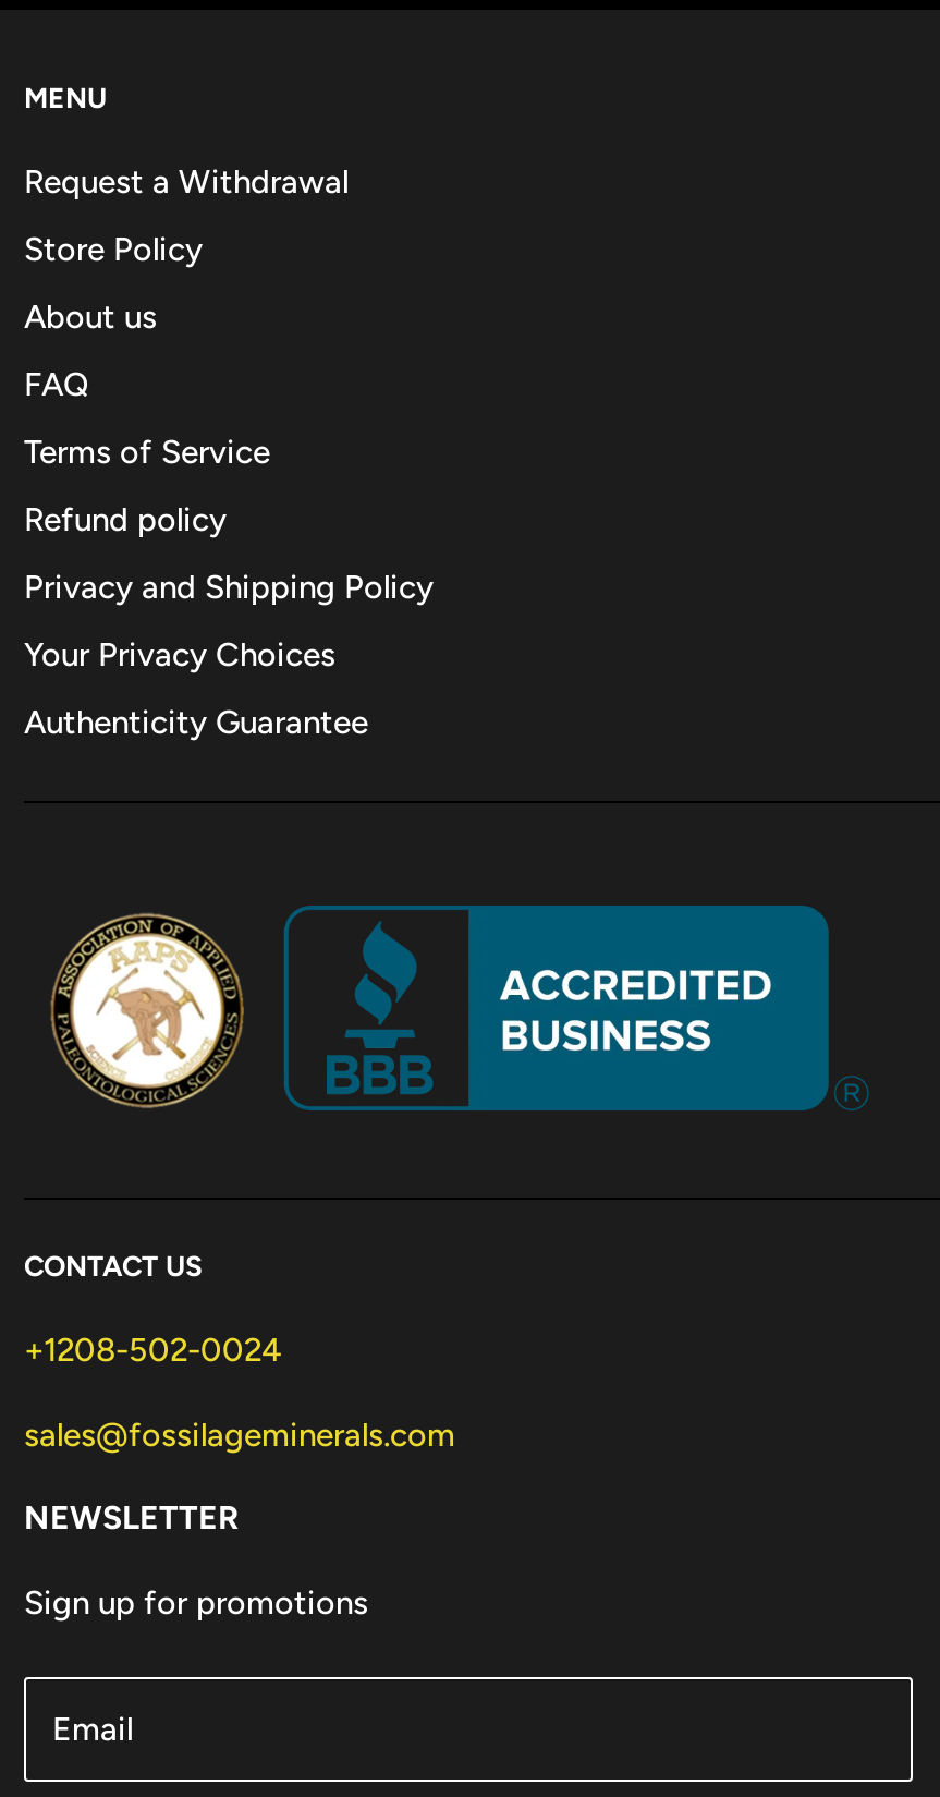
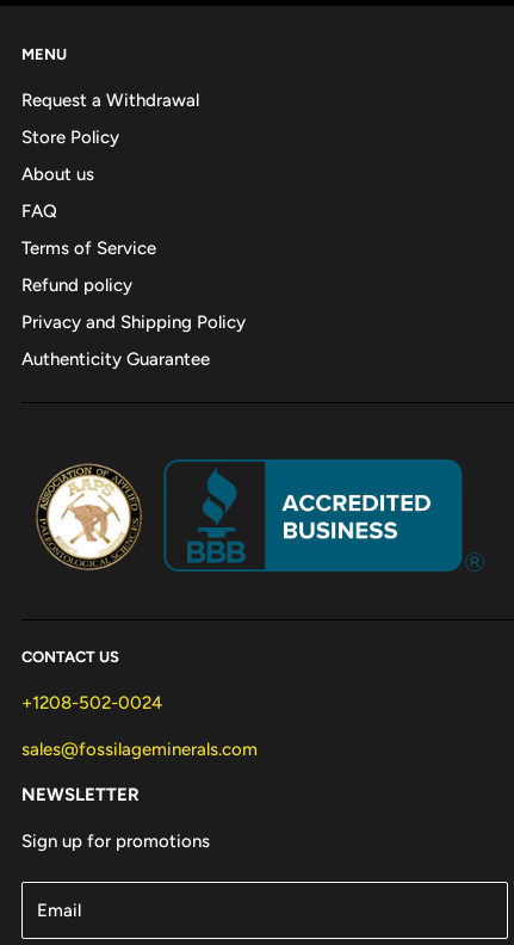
[24,636,335,675] Your Privacy Choices -> none

